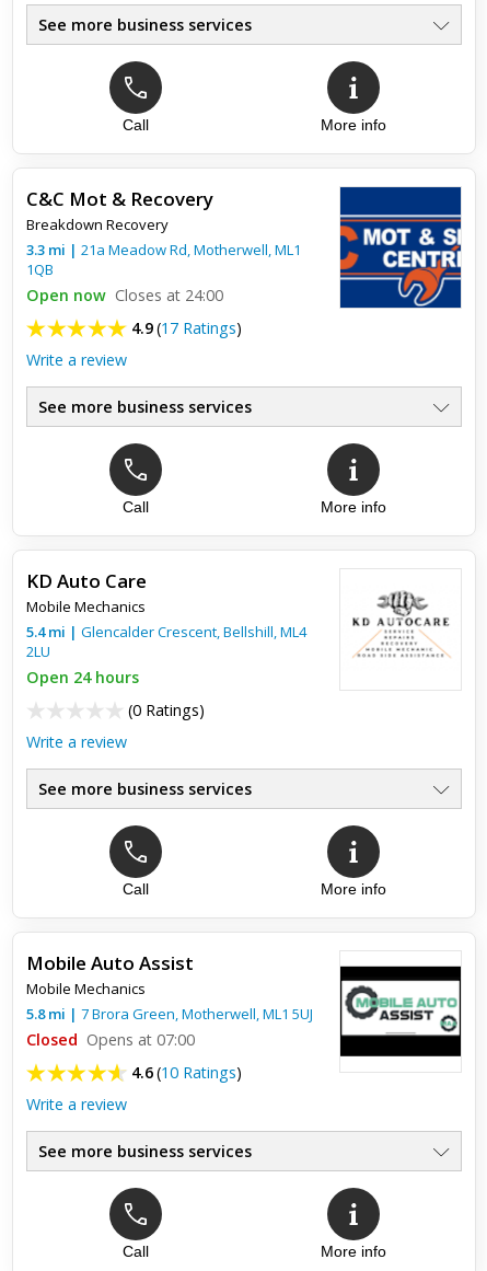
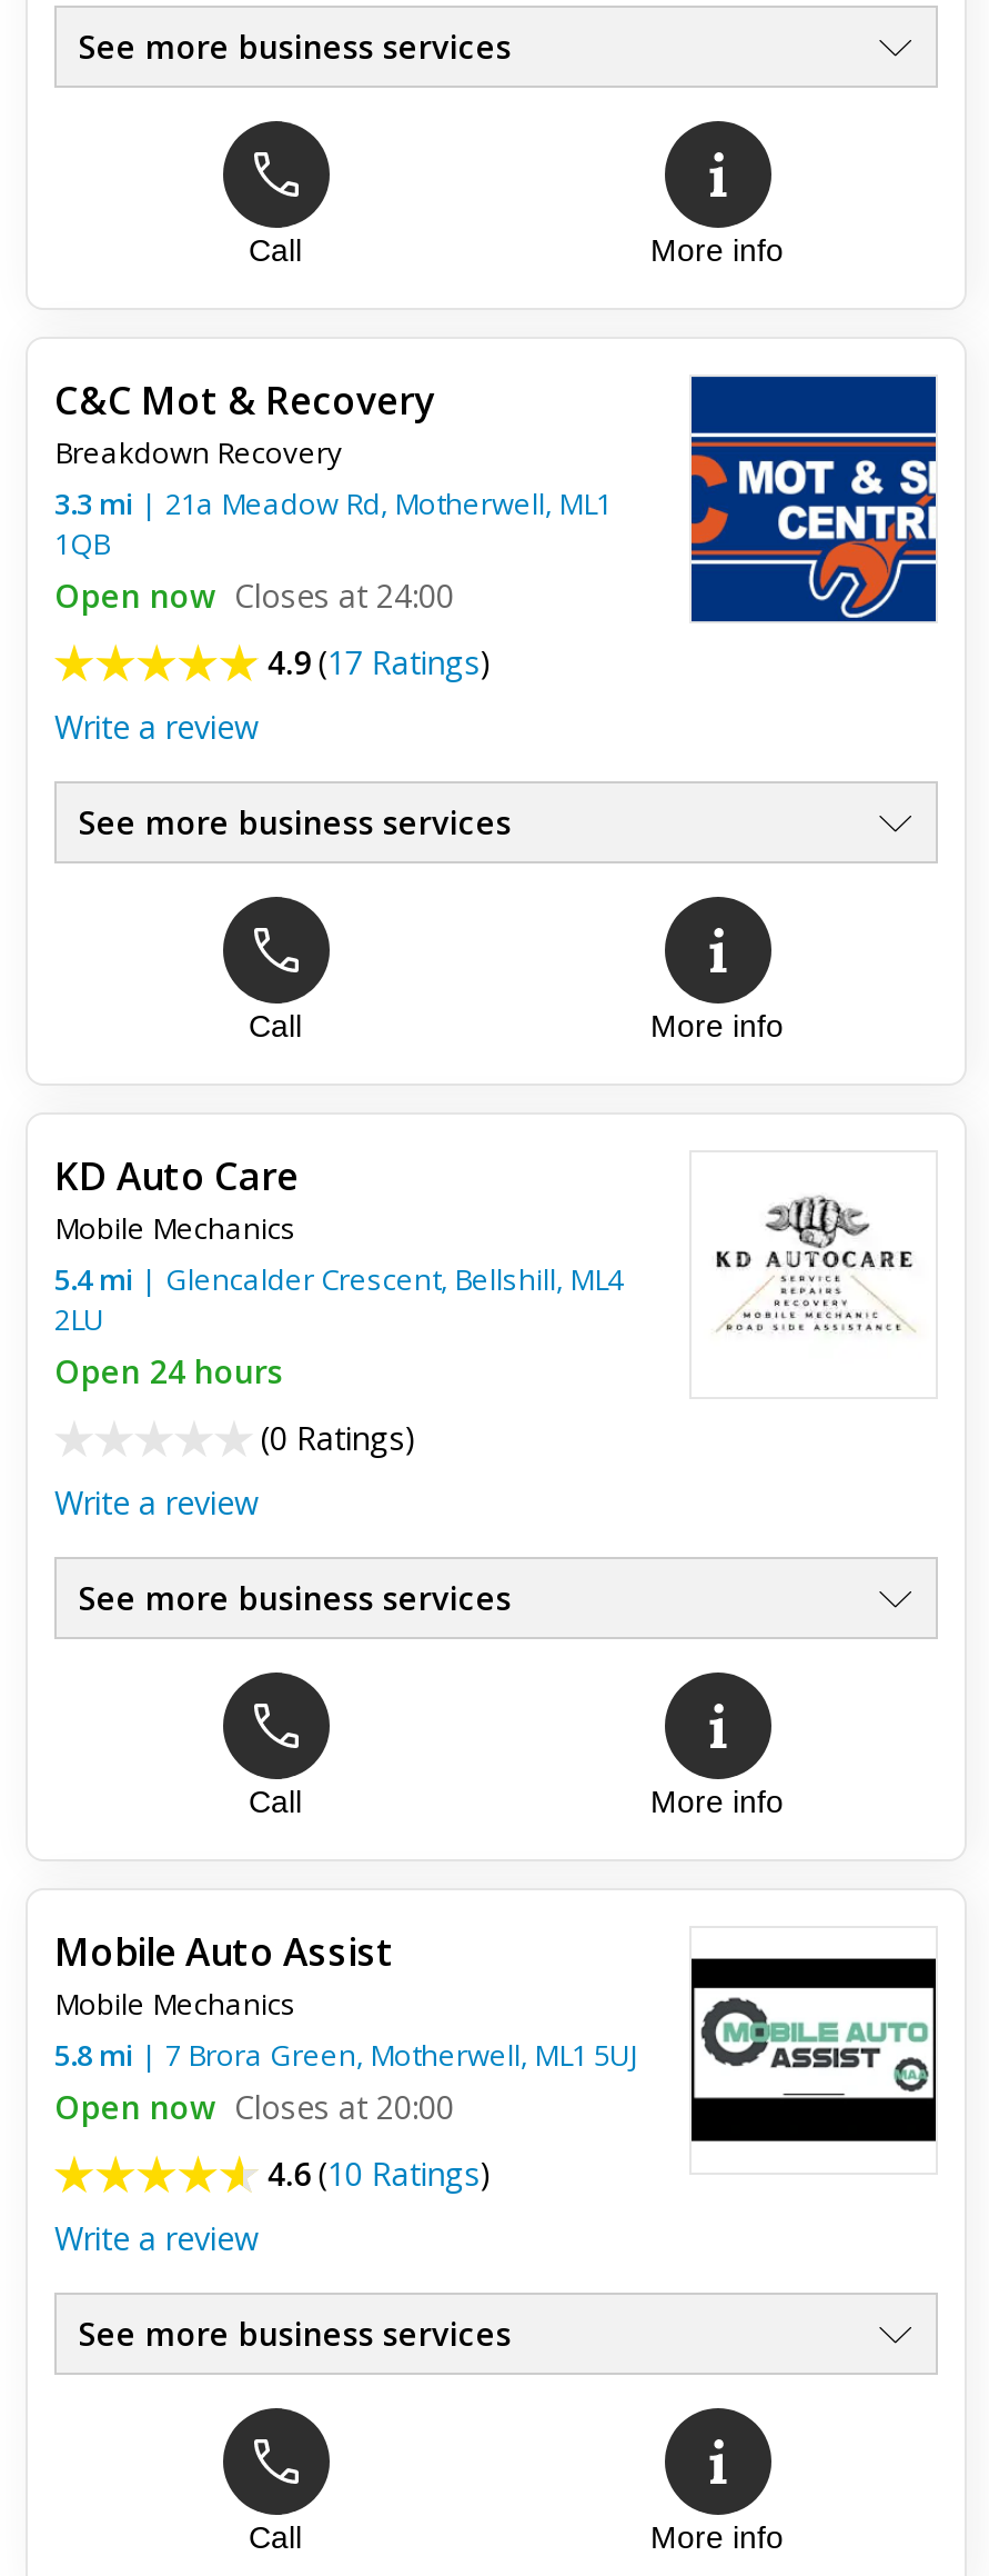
[26,1029,195,1050] Closed Opens at 07:00 -> [54,2086,454,2128] Open now Closes at 20:00

